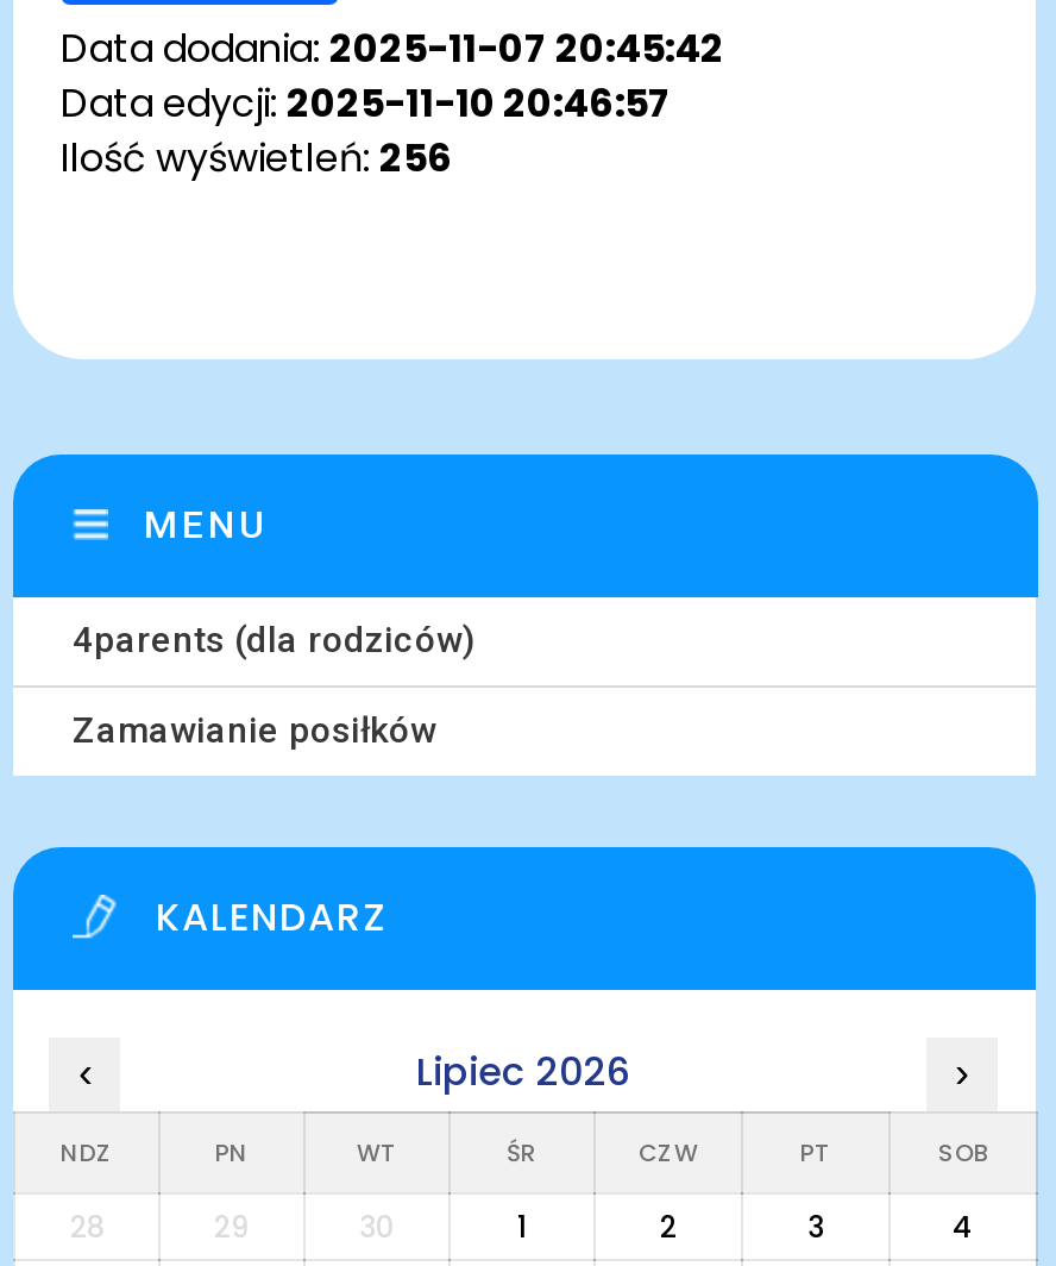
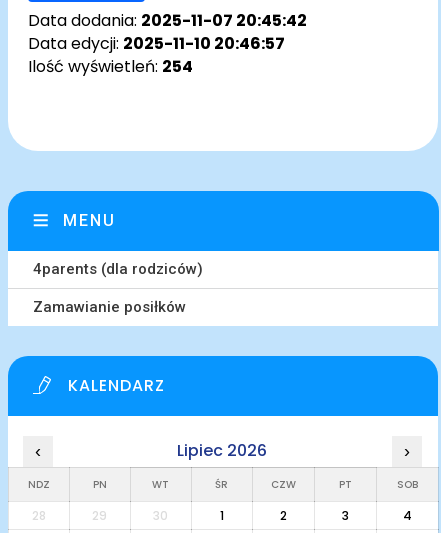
[61,132,453,187] Ilość wyświetleń: 256 -> [28,55,193,78] Ilość wyświetleń: 254

